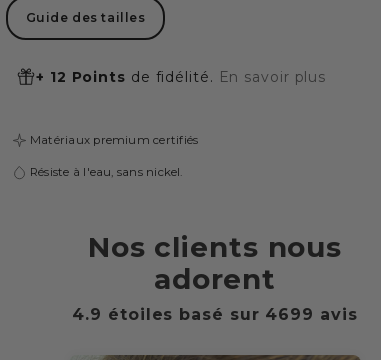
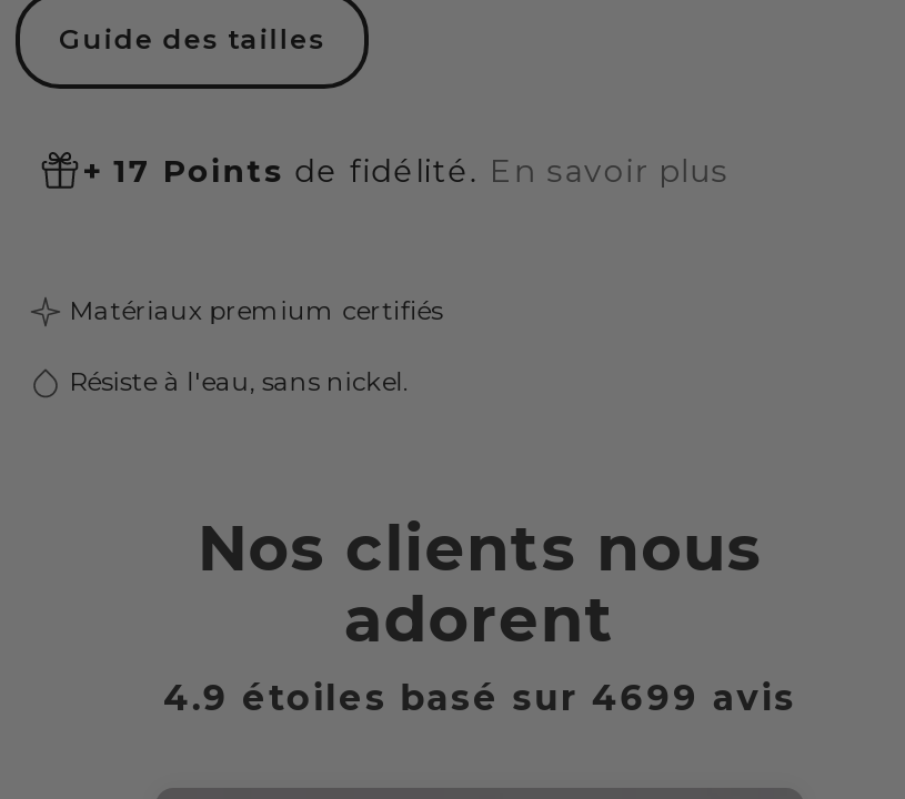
[36,68,326,86] + 12 Points de fidélité. En savoir plus -> [82,150,729,190] + 17 Points de fidélité. En savoir plus

